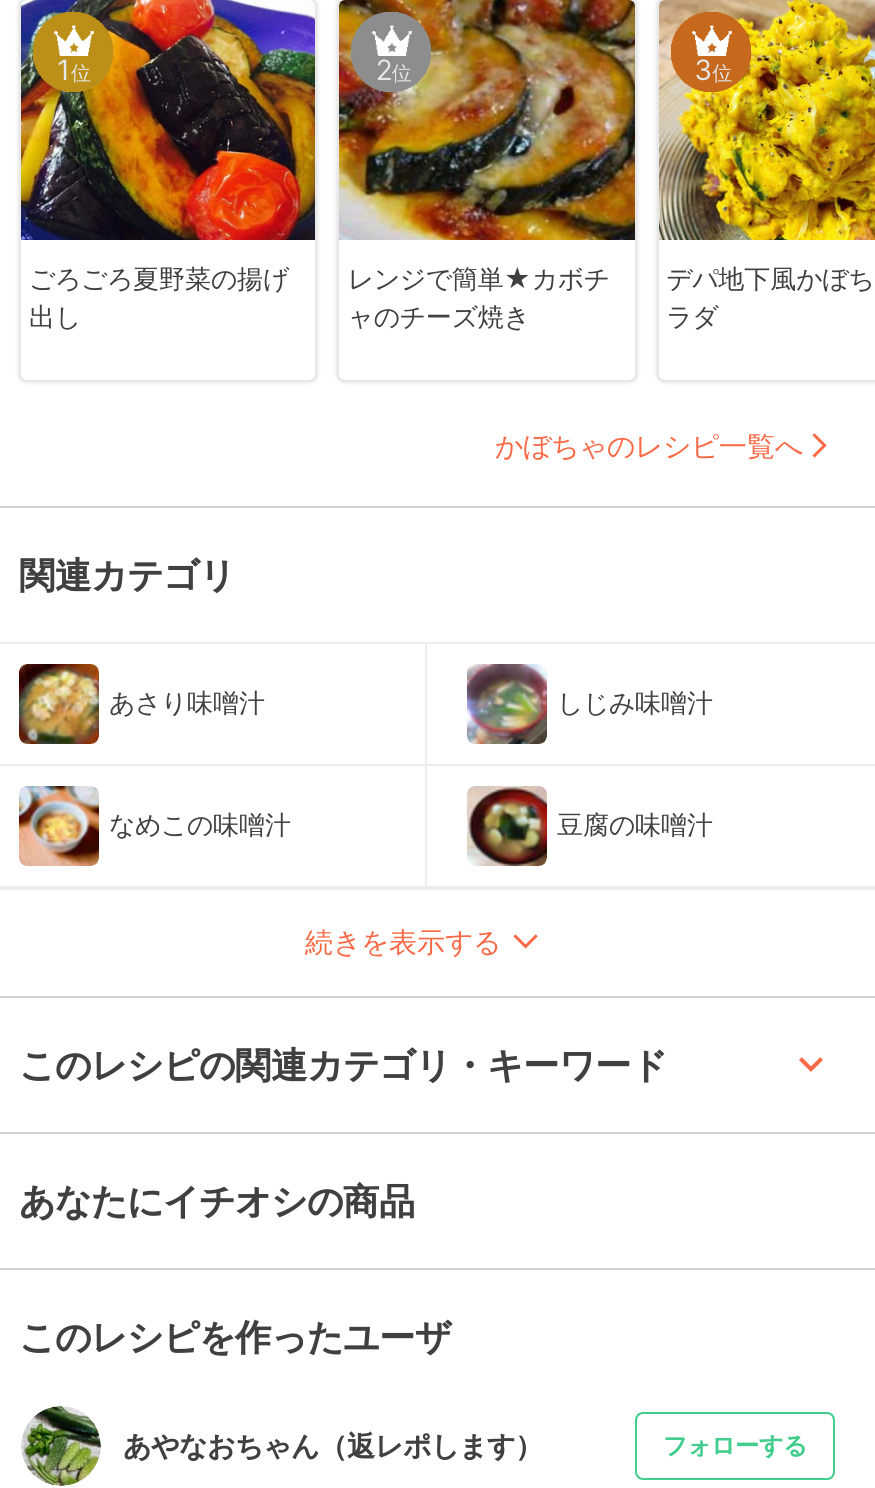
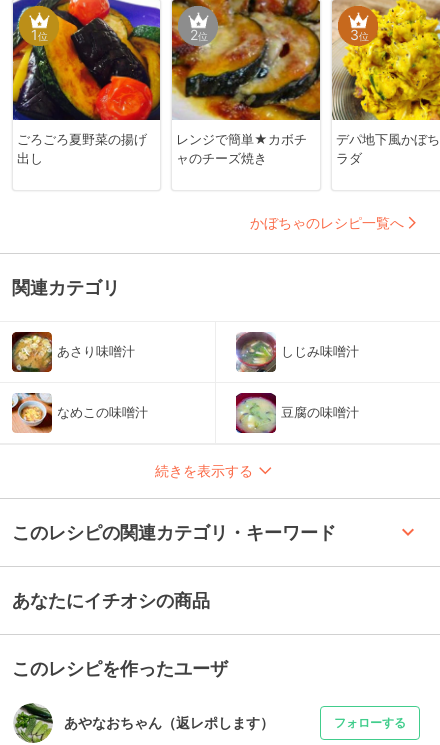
[467,786,549,866] [image] -> [235,392,277,434] [image]

